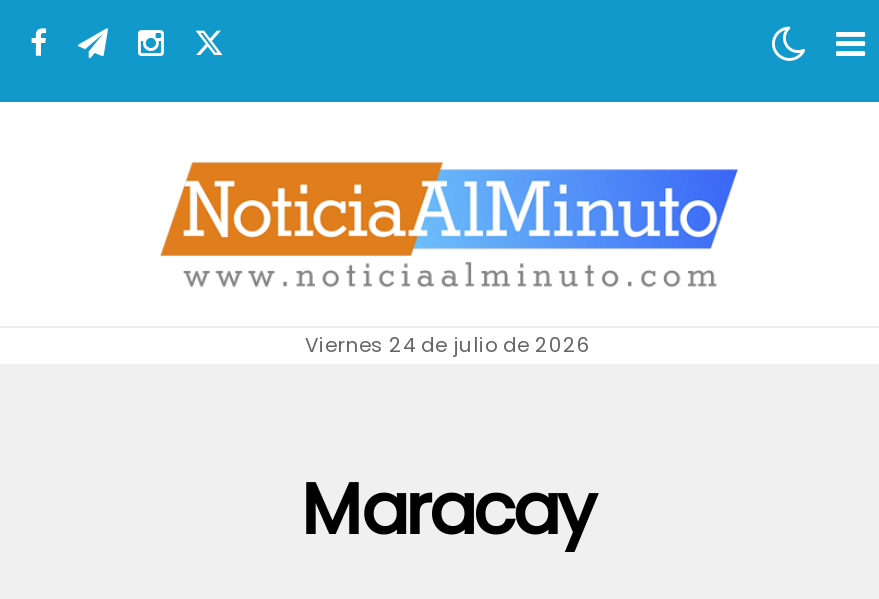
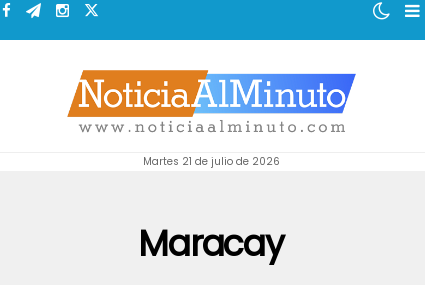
[319,330,591,360] viernes 24 de julio de 2026 -> [151,154,279,169] martes 21 de julio de 2026

